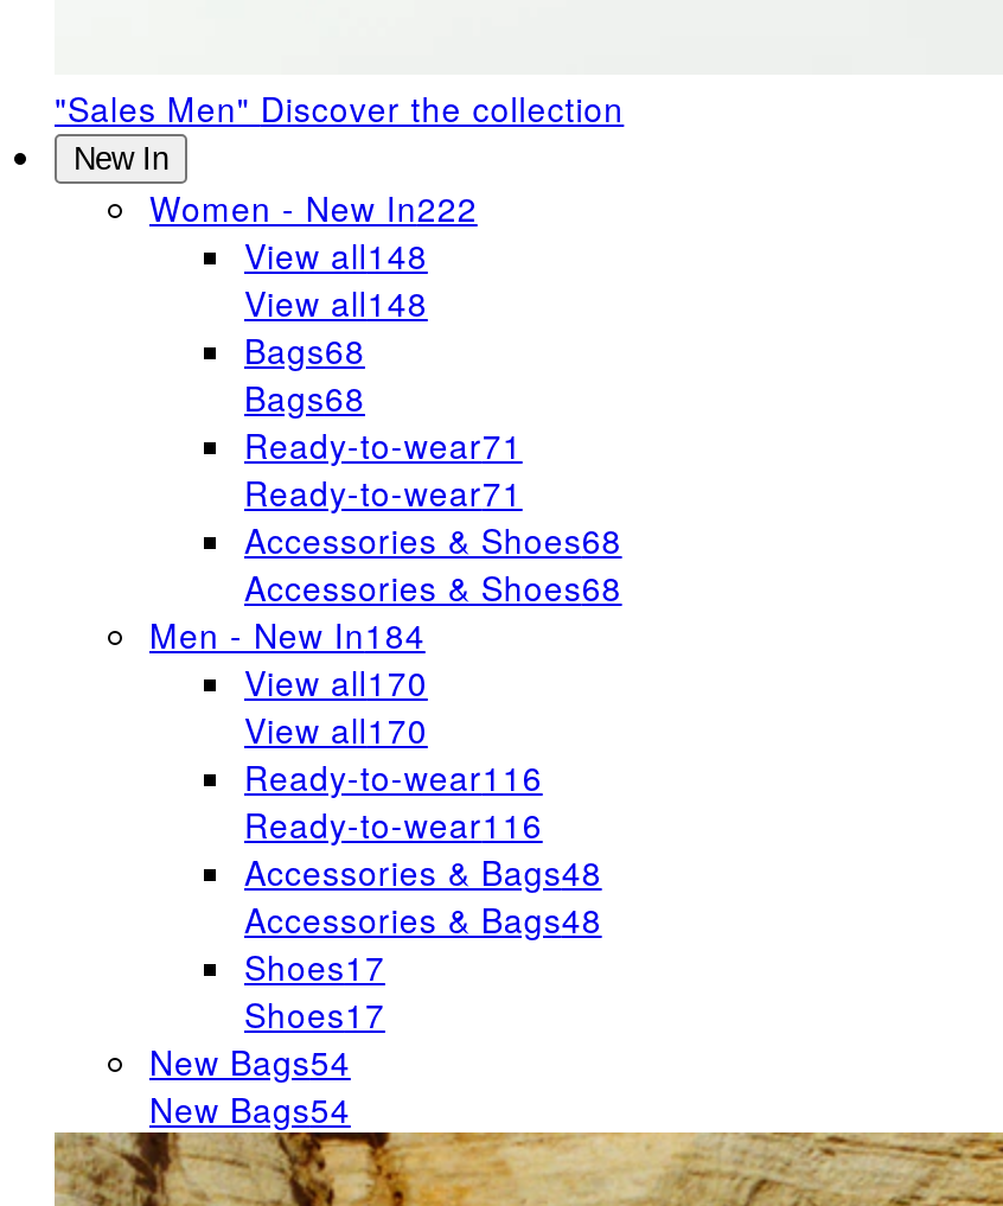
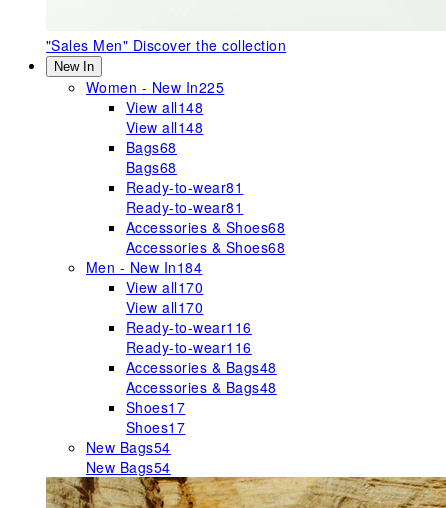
[149,184,478,231] Women - New In222 -> [86,77,224,97] Women - New In225
[244,421,523,468] Ready-to-wear71 -> [126,177,243,197] Ready-to-wear81
[244,468,523,516] Ready-to-wear71 -> [126,197,243,217] Ready-to-wear81

